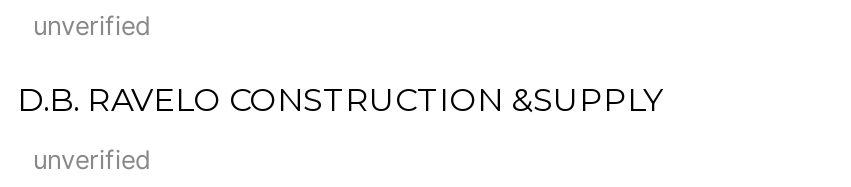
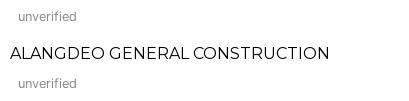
[17,81,663,119] D.B. RAVELO CONSTRUCTION &SUPPLY -> [10,44,330,63] ALANGDEO GENERAL CONSTRUCTION

